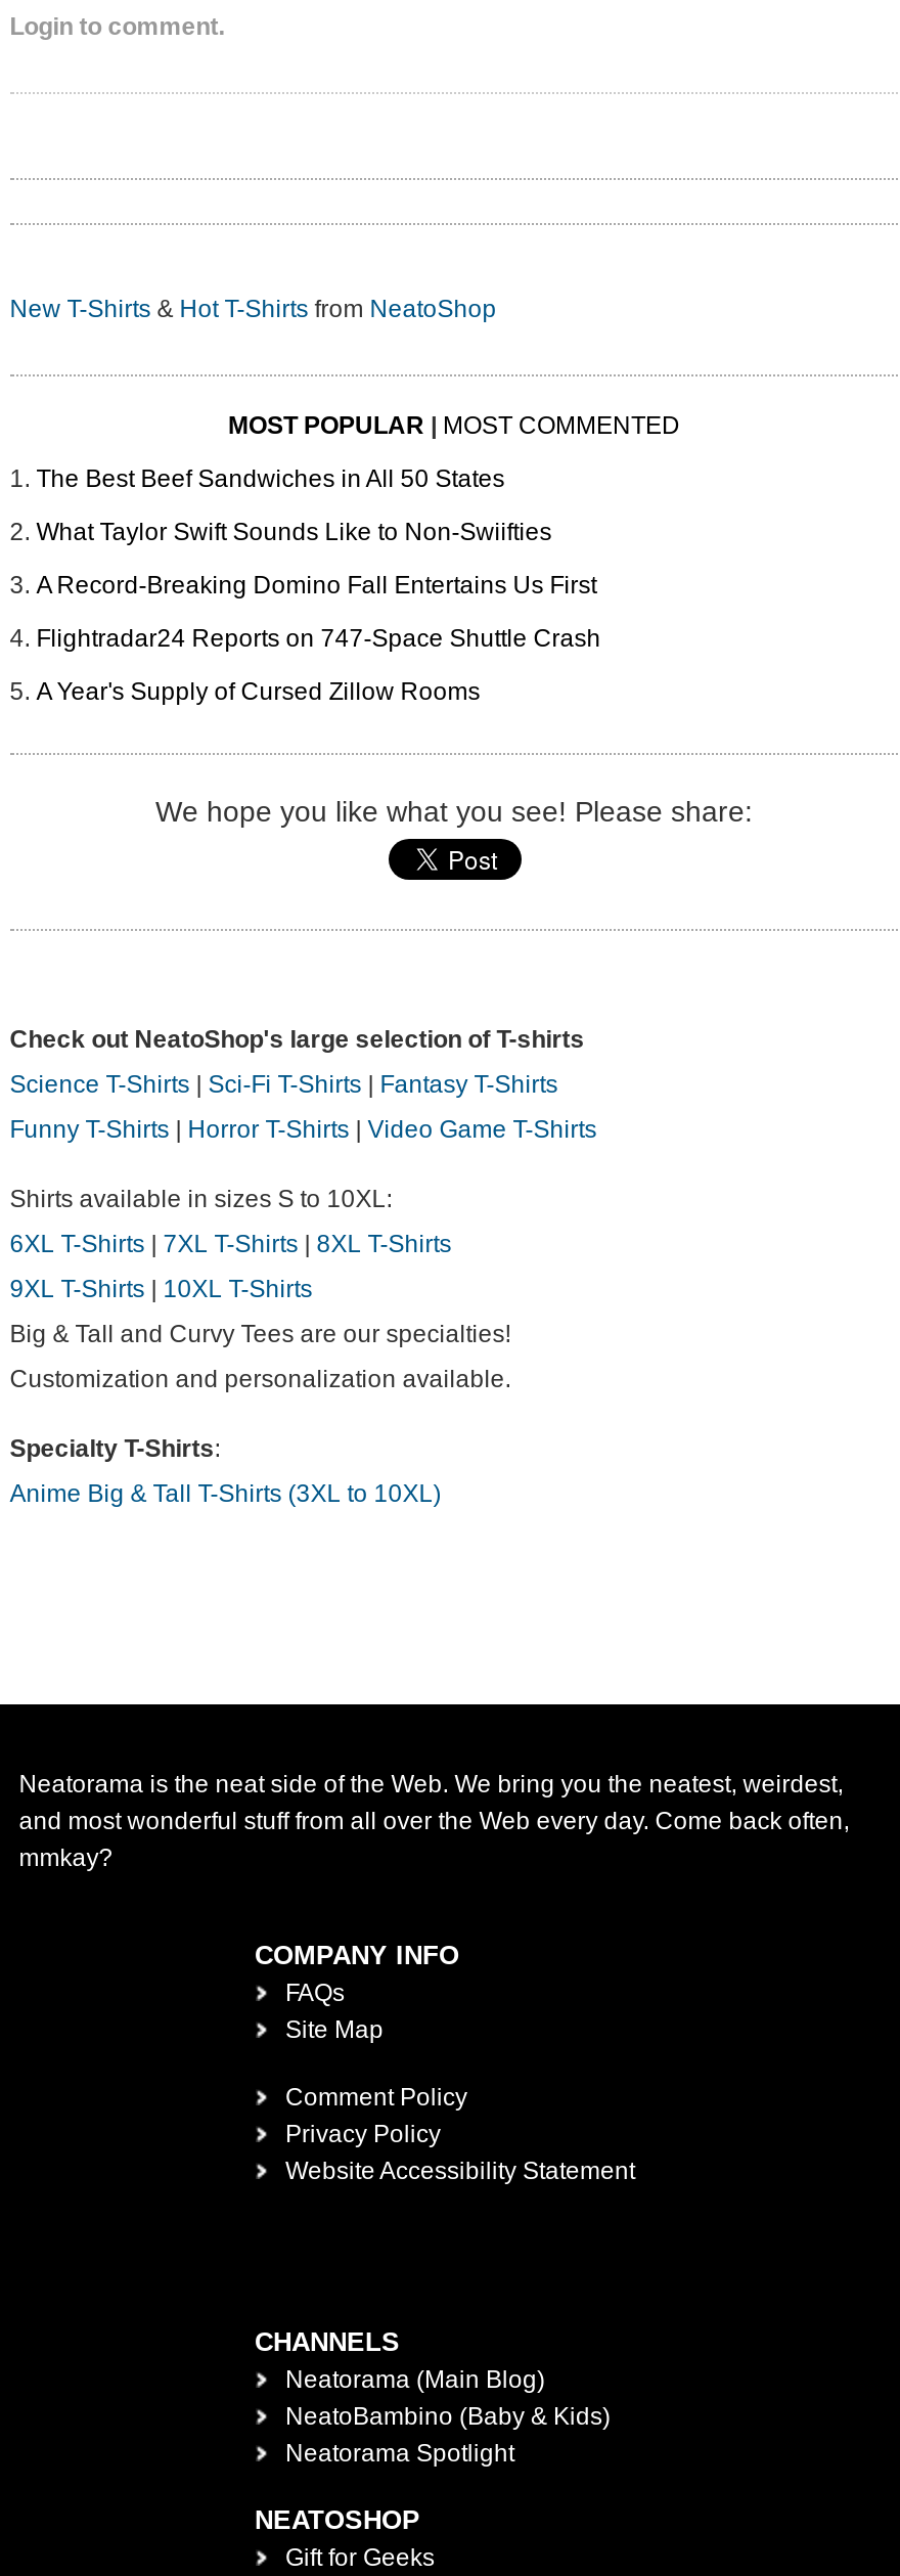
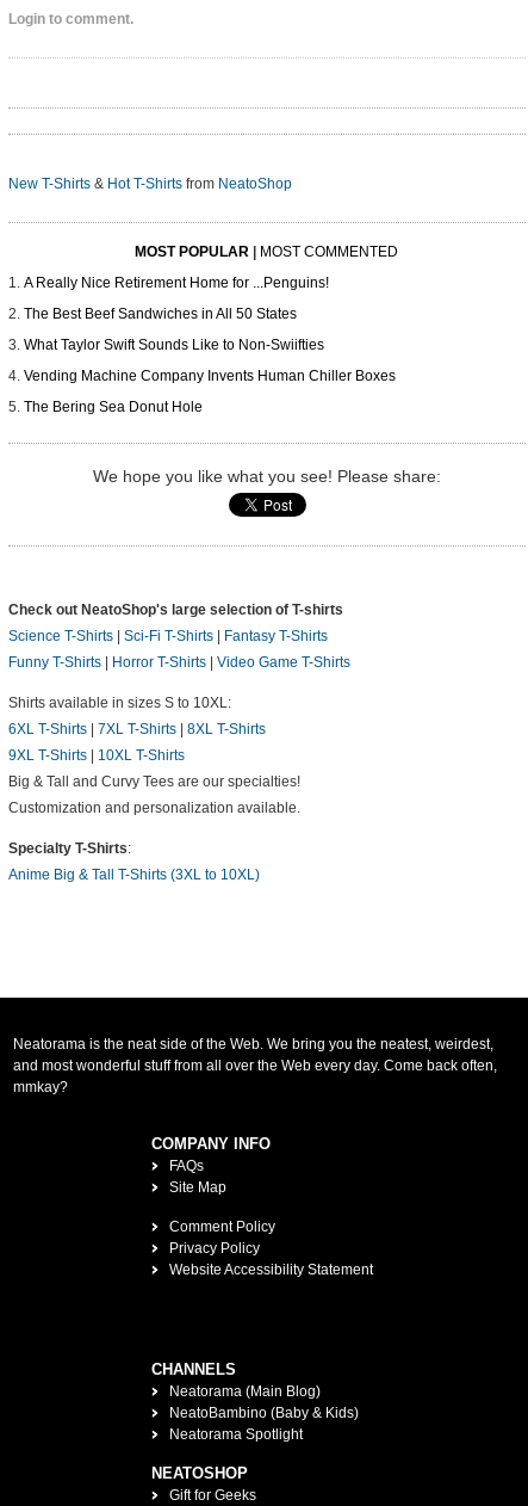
none -> [23,275,329,292] A Really Nice Retirement Home for ...Penguins!
moved [36,465,552,547] -> [23,306,324,354]: The Best Beef Sandwiches in All 50 States | What Taylor Swift Sounds Like to Non-Swiifties
[36,572,601,707] A Record-Breaking Domino Fall Entertains Us First | Flightradar24 Reports on 747-Space Shuttle Crash | A Year's Supply of Cursed Zillow Rooms -> [23,368,395,416] Vending Machine Company Invents Human Chiller Boxes | The Bering Sea Donut Hole

